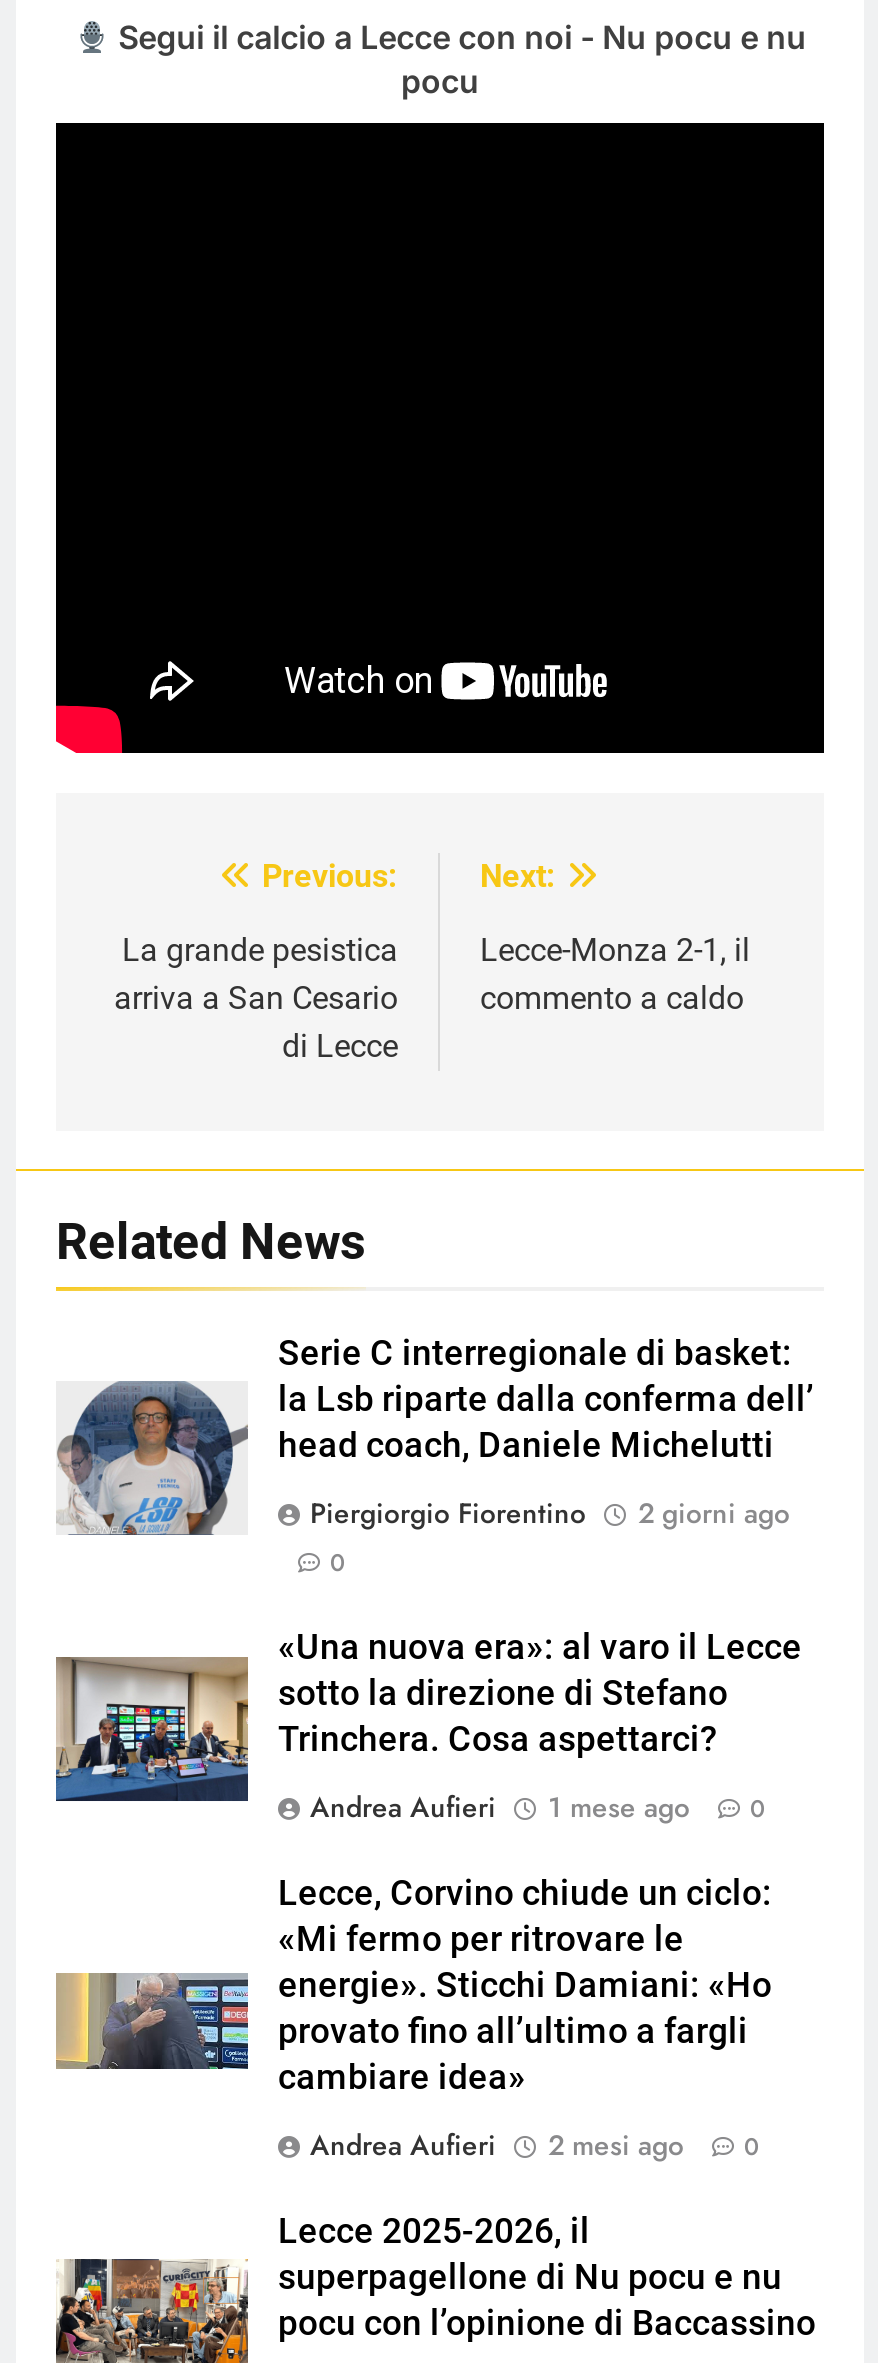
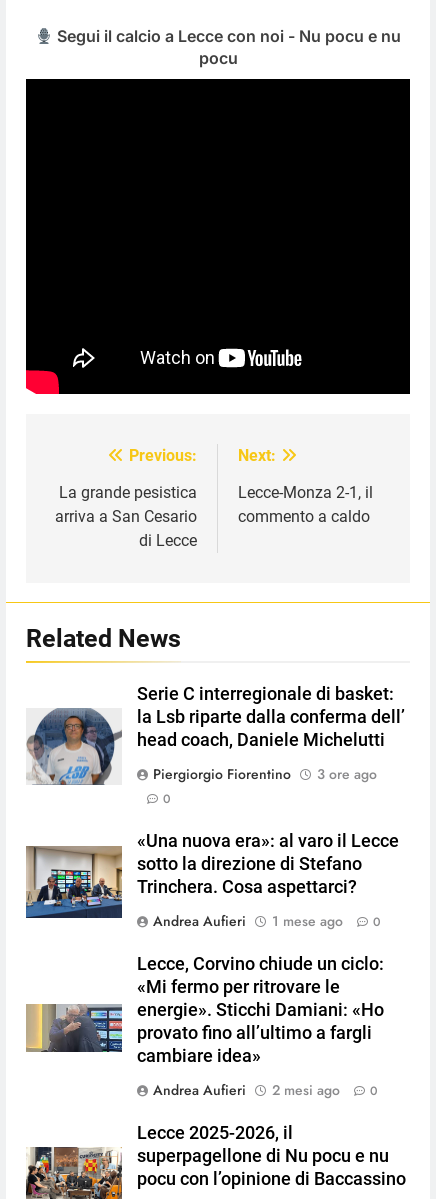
[310,1493,790,1533] Piergiorgio Fiorentino 2 giorni ago -> [153,764,377,784] Piergiorgio Fiorentino 3 ore ago

